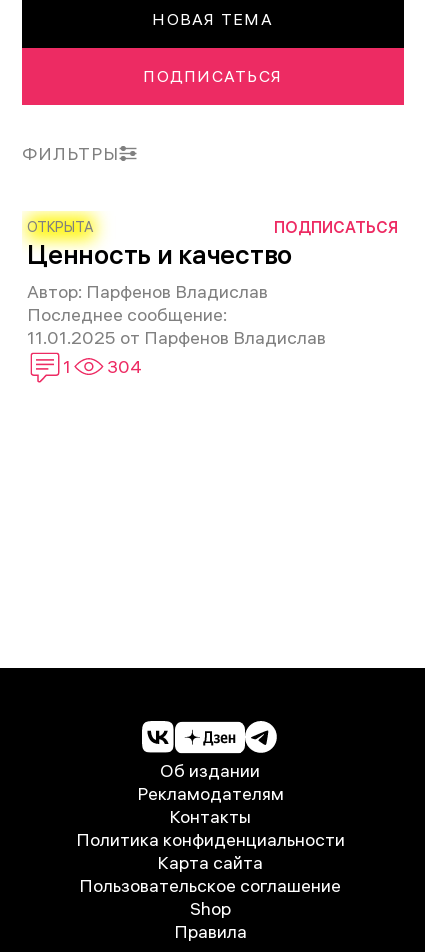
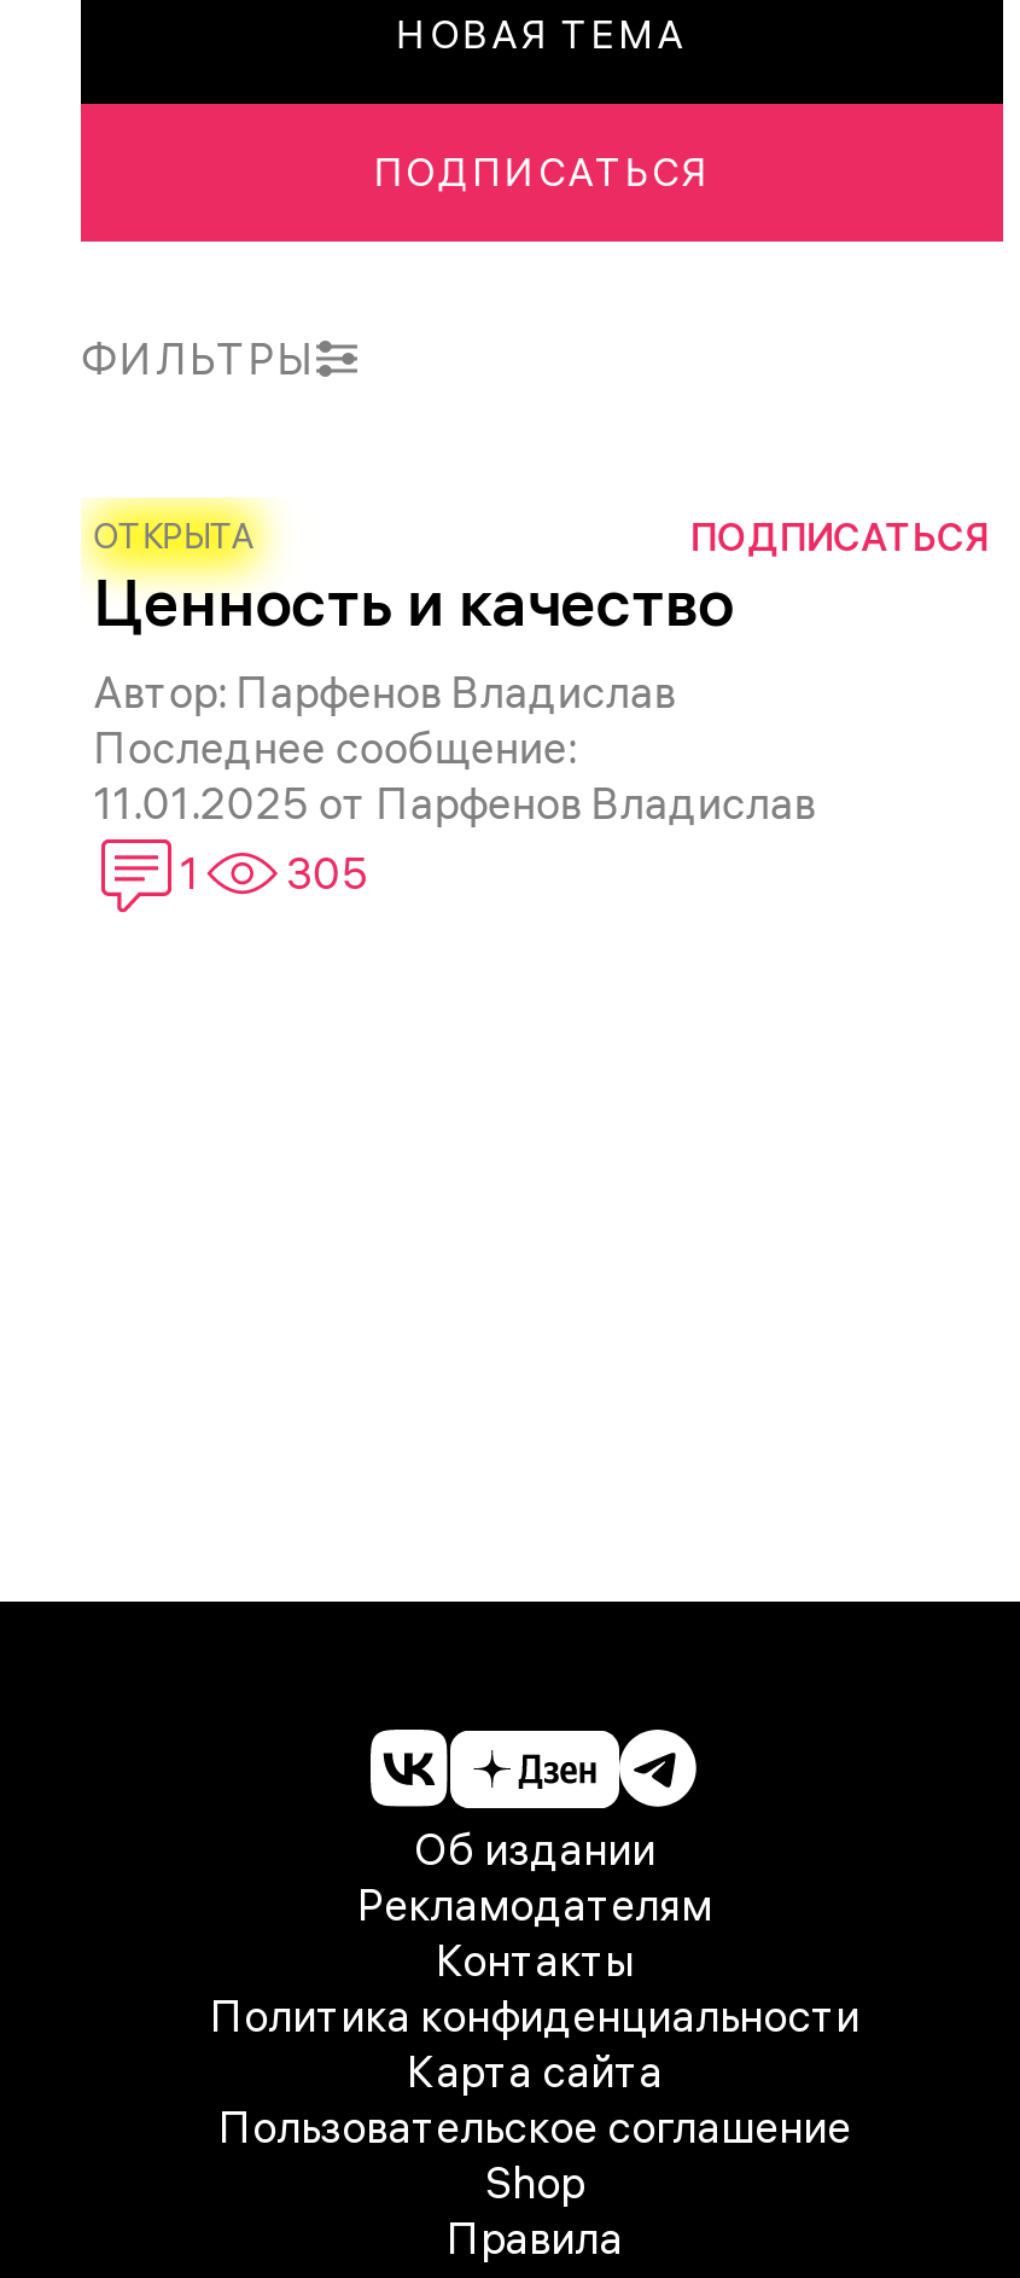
[63,355,142,377] 1 304 -> [180,847,368,900] 1 305

